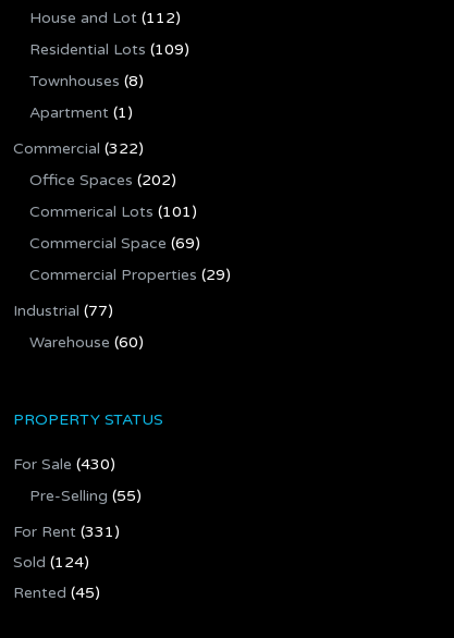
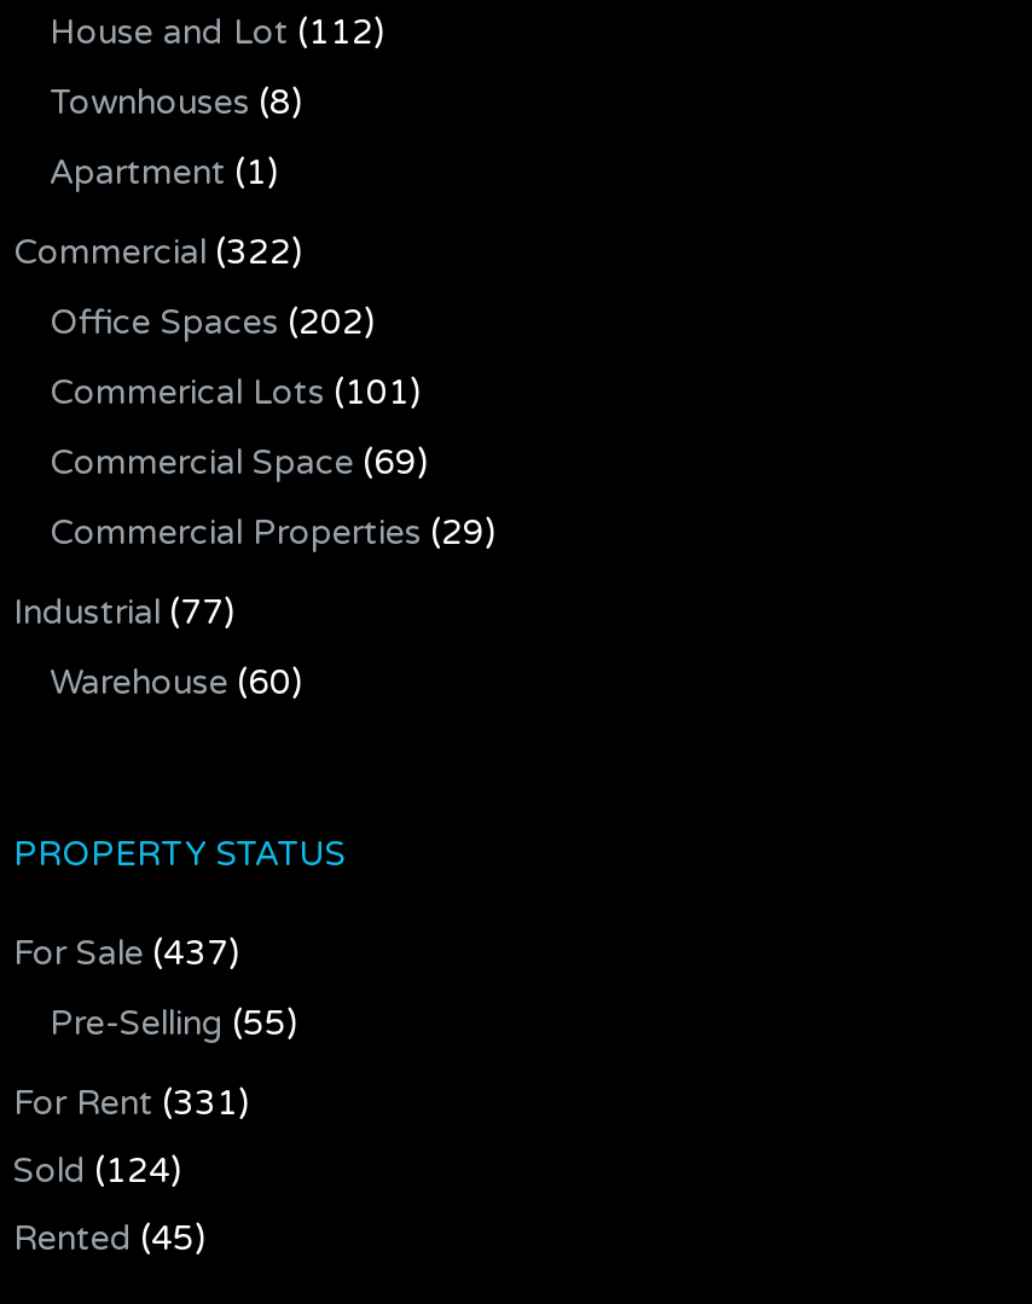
[29,40,189,59] Residential Lots (109) -> none
[13,455,115,474] For Sale (430) -> [13,933,240,974] For Sale (437)

